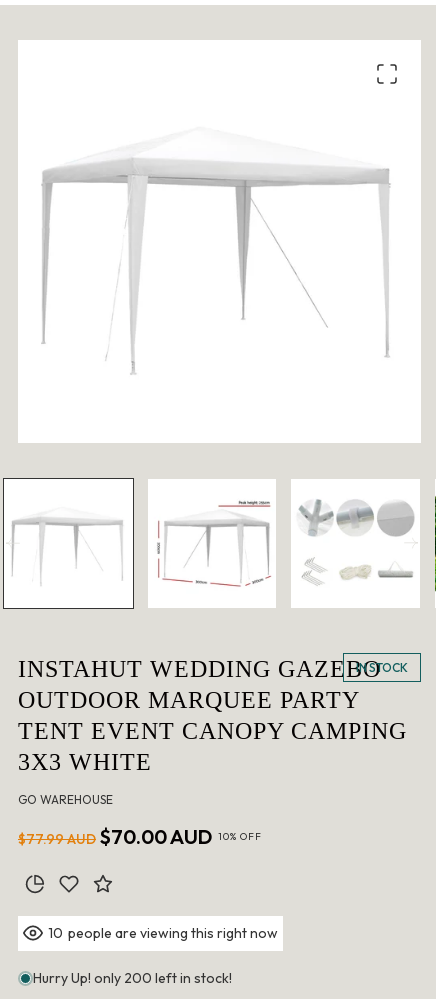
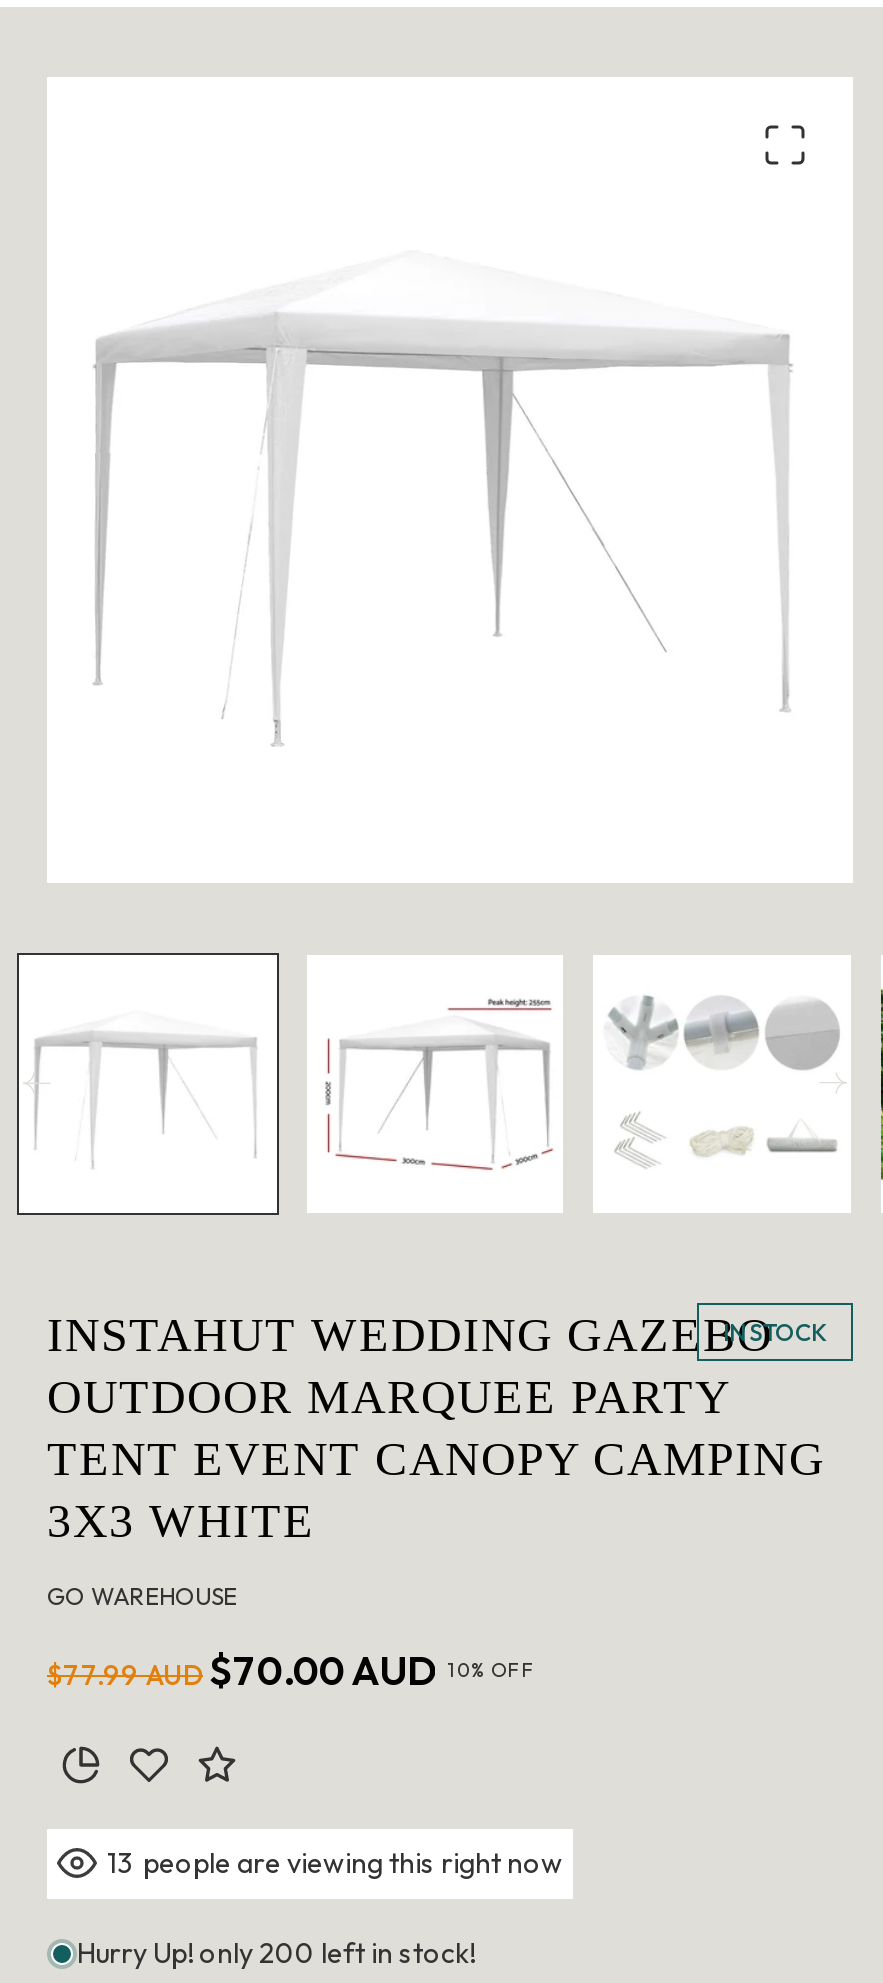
[48,924,278,942] 10 people are viewing this right now -> [107,1844,563,1881] 13 people are viewing this right now

